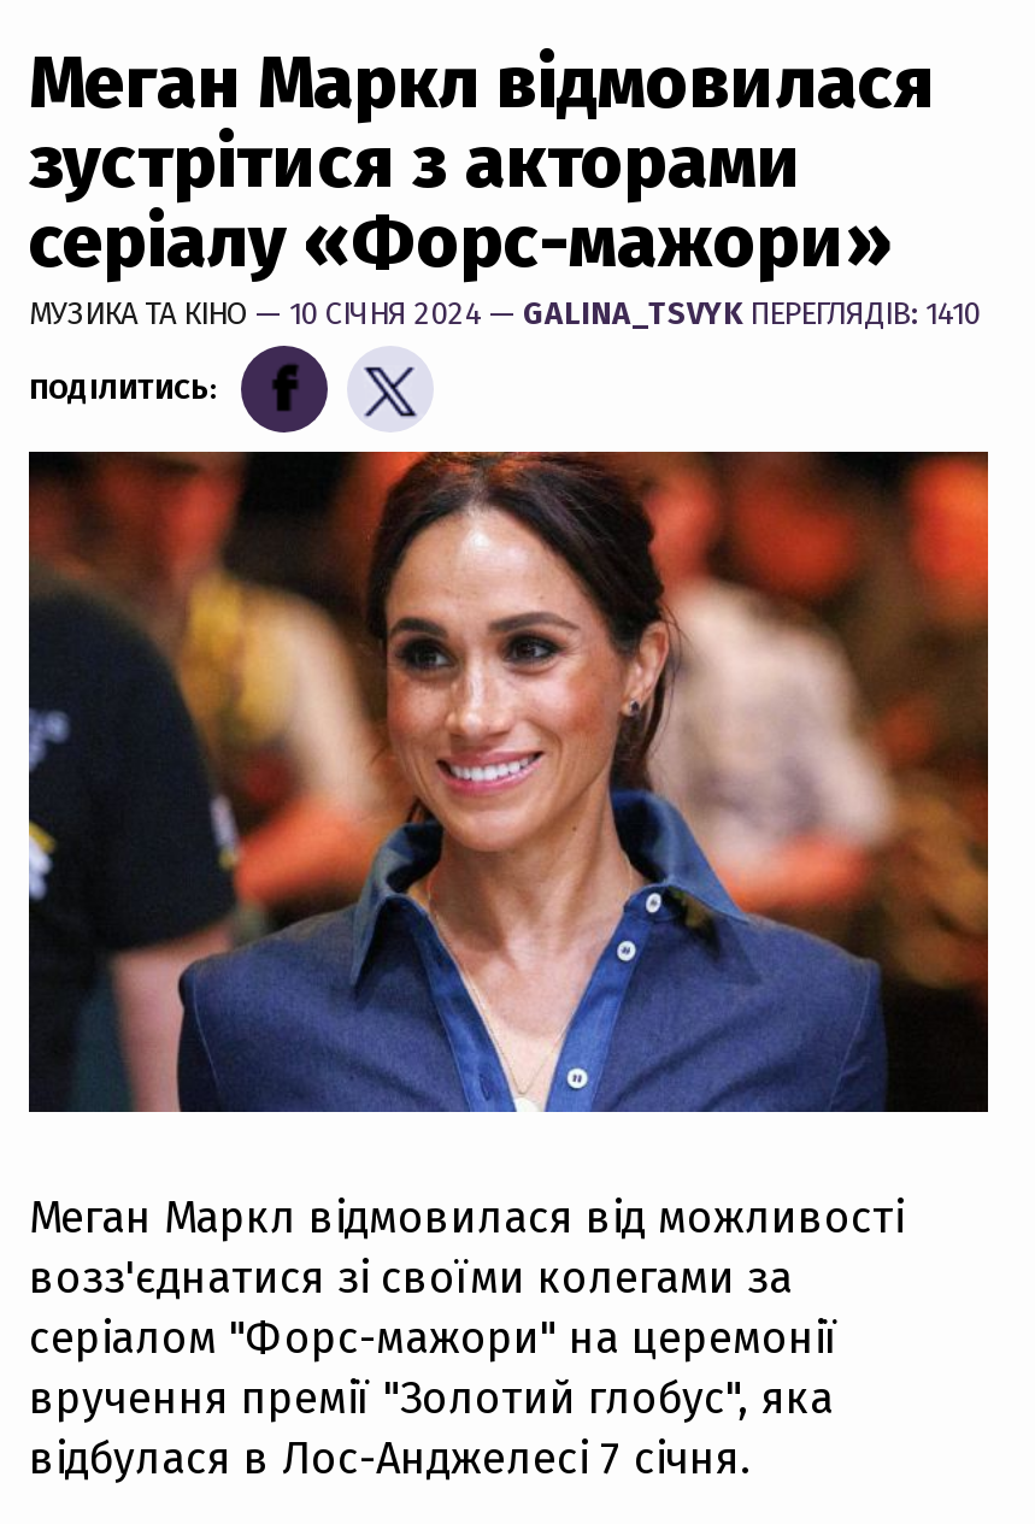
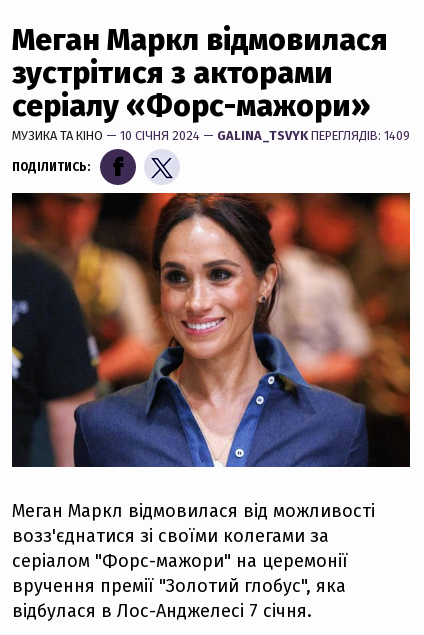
[29,295,981,331] МУЗИКА ТА КІНО — 10 СІЧНЯ 2024 — GALINA_TSVYK ПЕРЕГЛЯДІВ: 1410 -> [12,128,410,143] МУЗИКА ТА КІНО — 10 СІЧНЯ 2024 — GALINA_TSVYK ПЕРЕГЛЯДІВ: 1409

